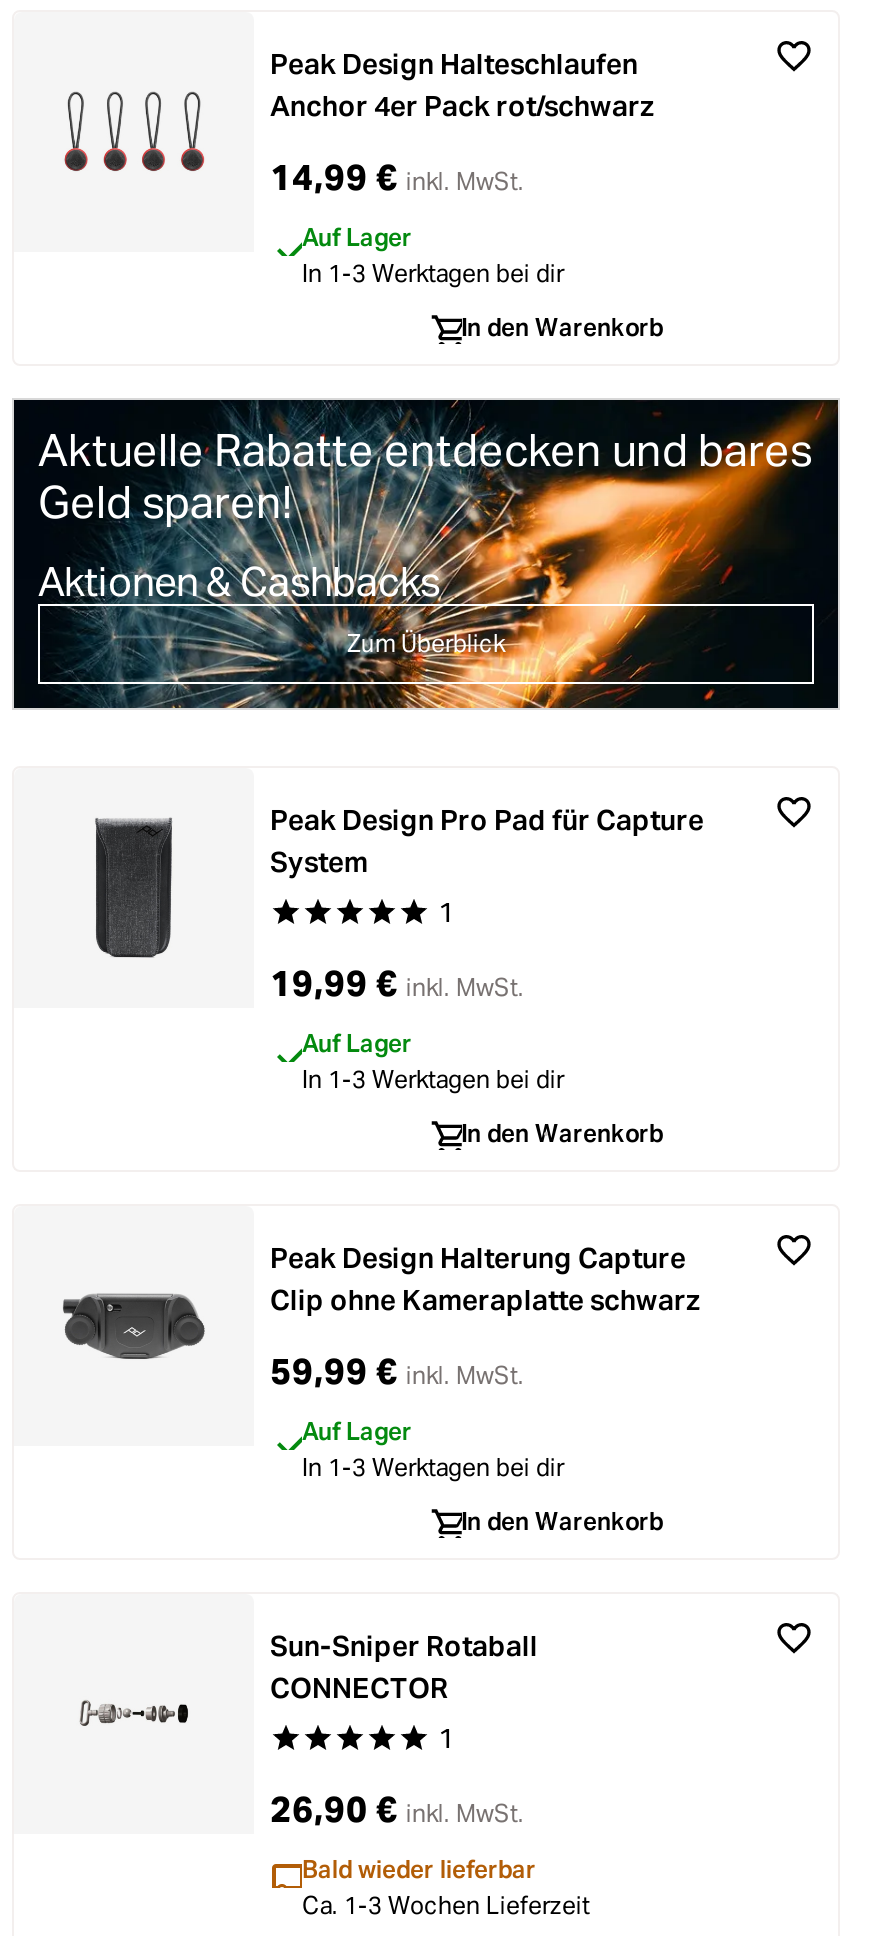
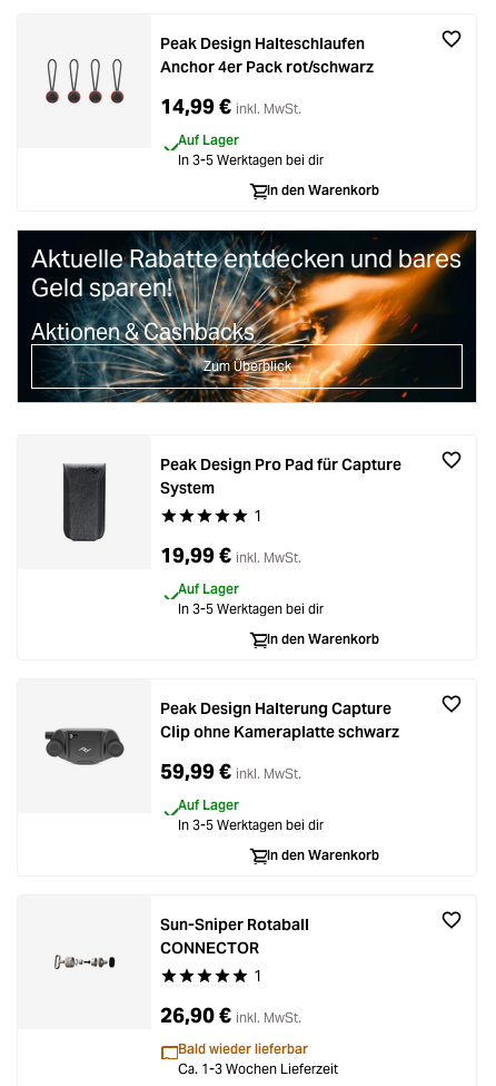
[302,258,564,288] In 1-3 Werktagen bei dir -> [178,151,324,168] In 3-5 Werktagen bei dir
[302,1064,564,1094] In 1-3 Werktagen bei dir -> [178,600,324,617] In 3-5 Werktagen bei dir
[302,1452,564,1482] In 1-3 Werktagen bei dir -> [178,816,324,833] In 3-5 Werktagen bei dir

